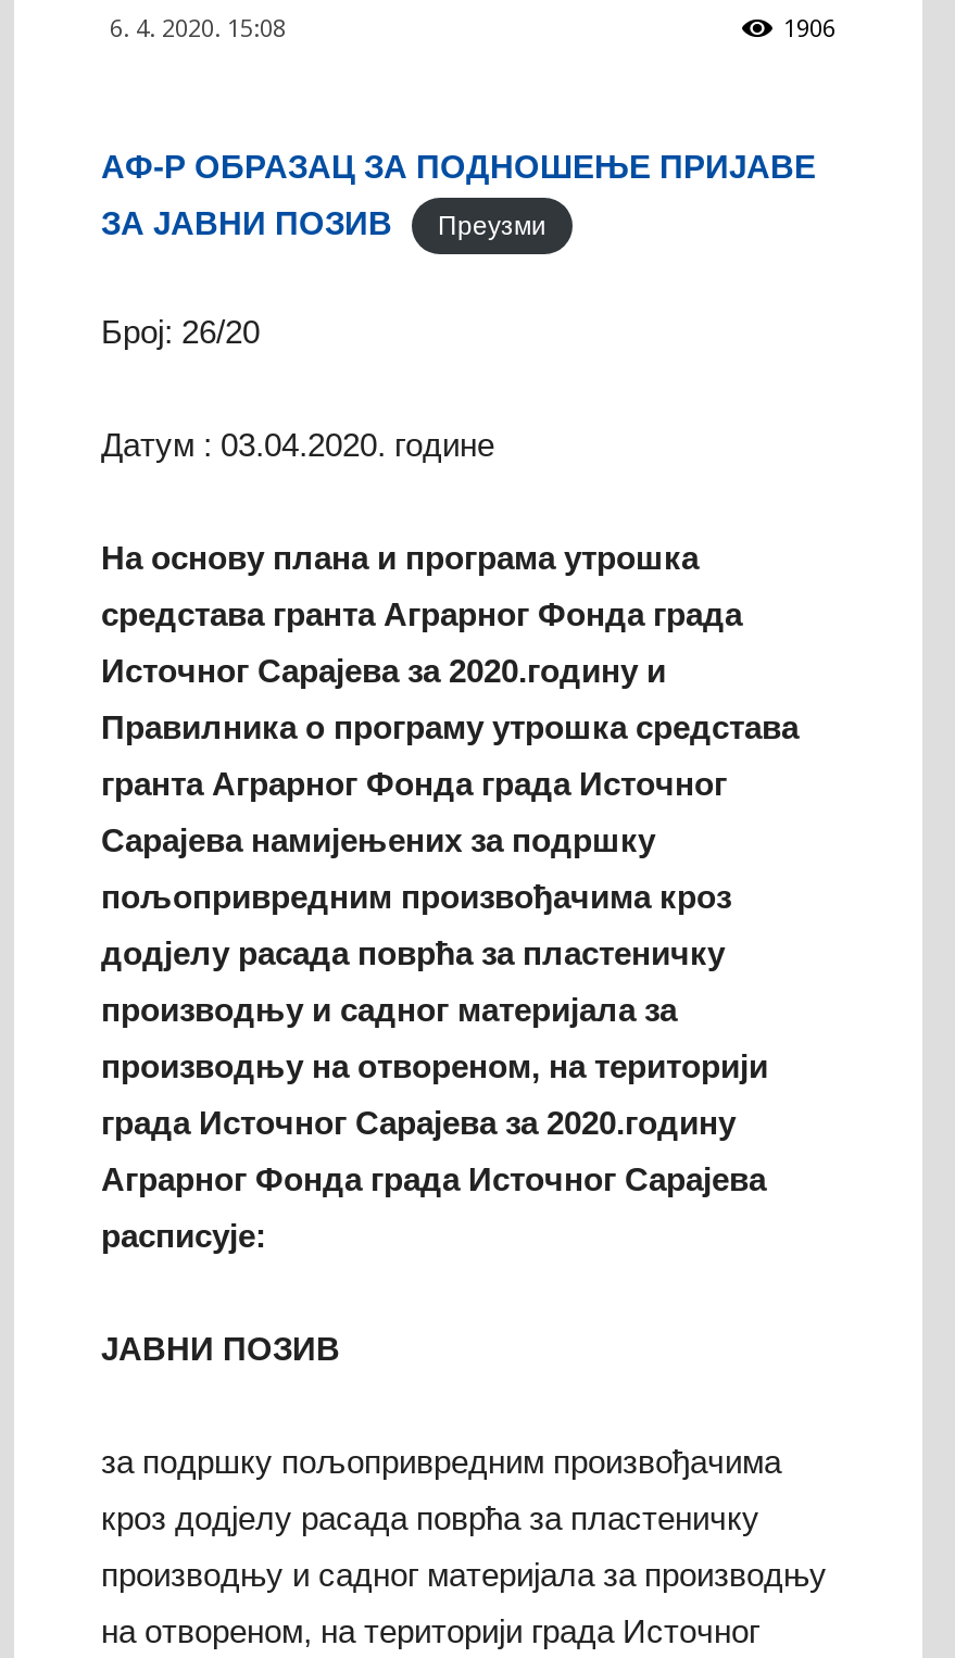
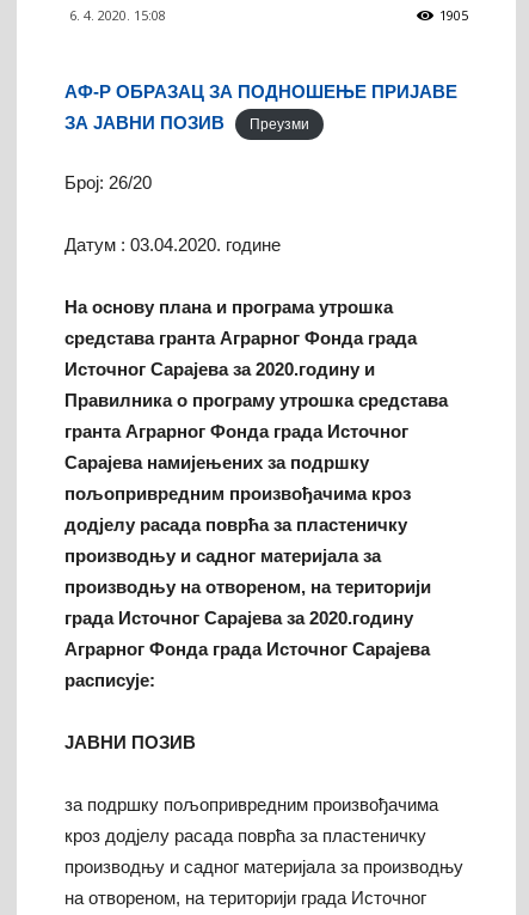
[783,11,835,43] 1906 -> [439,6,468,24] 1905

